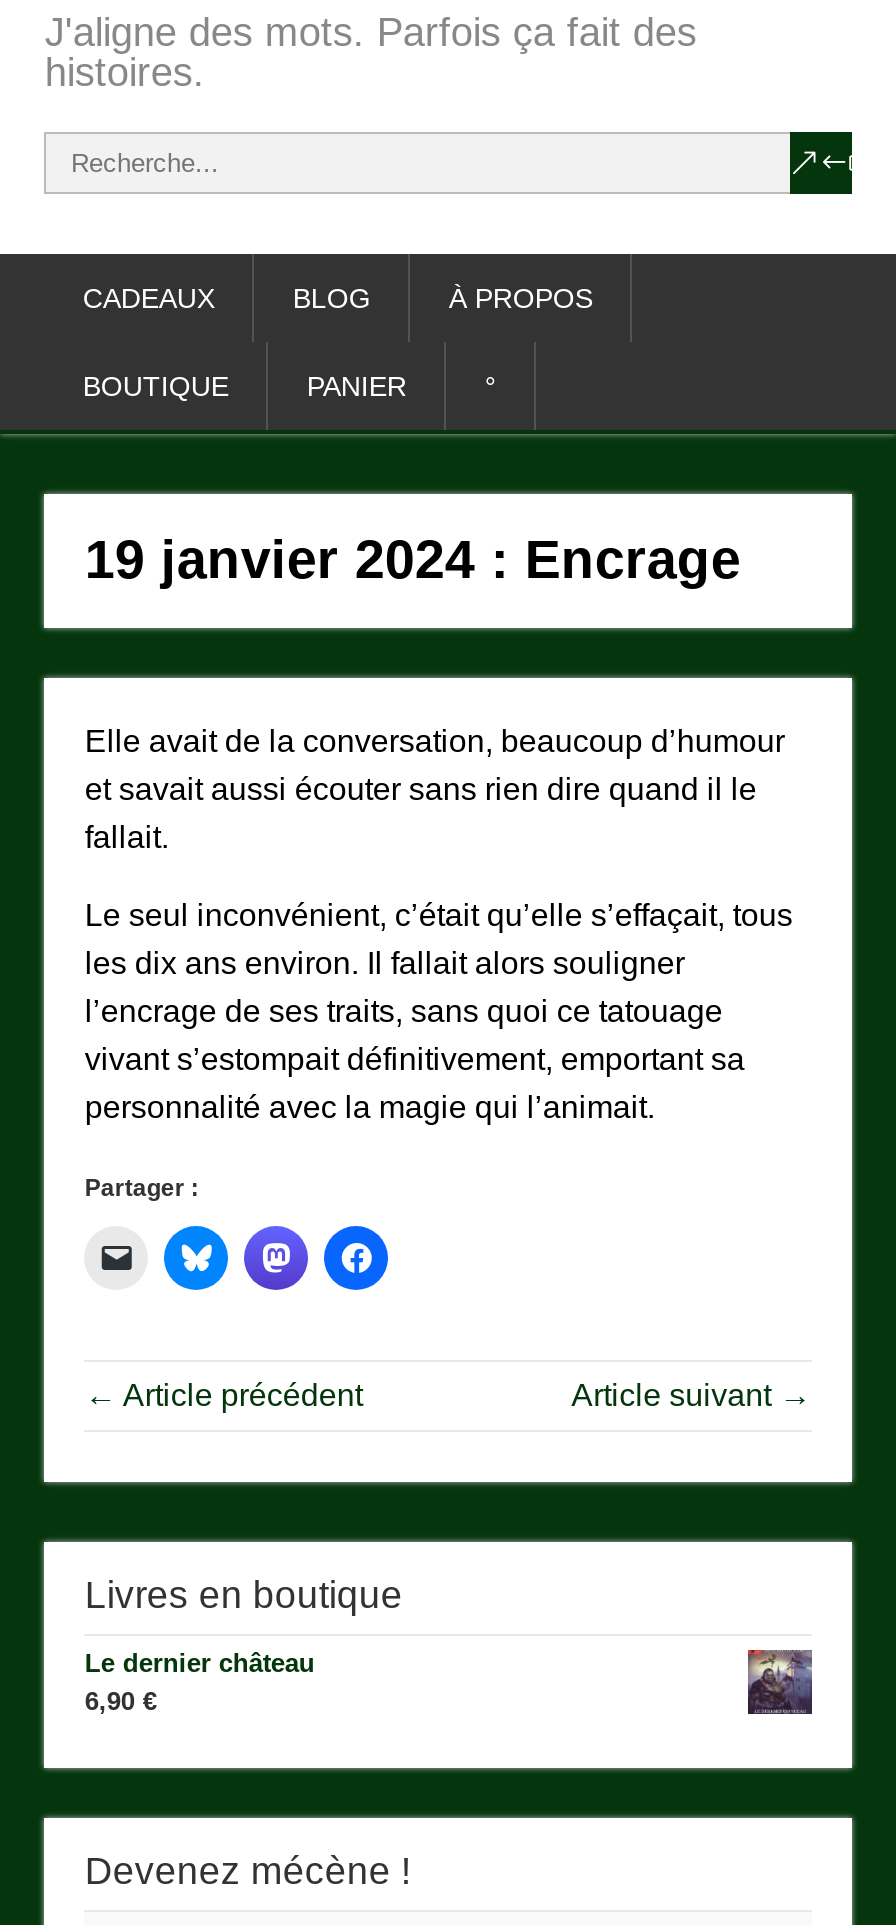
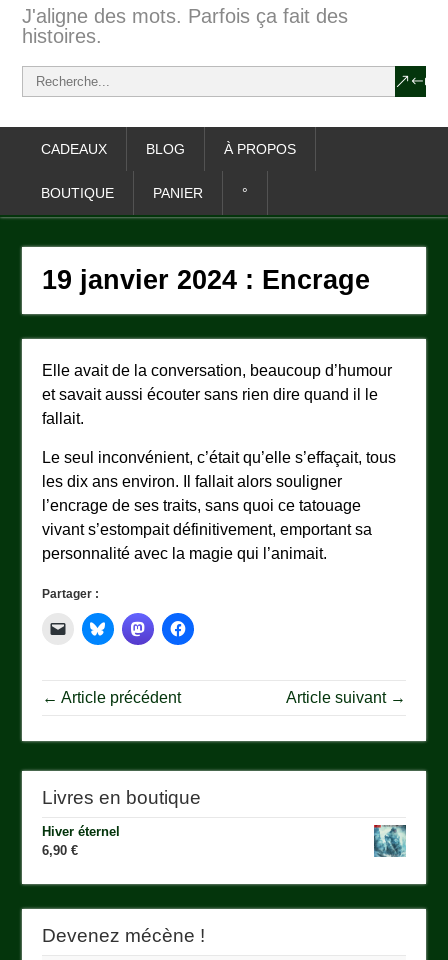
[85,1648,315,1678] Le dernier château -> [42,824,120,839] Hiver éternel
[746,1650,814,1716] [image] -> [373,825,406,857] [image]

